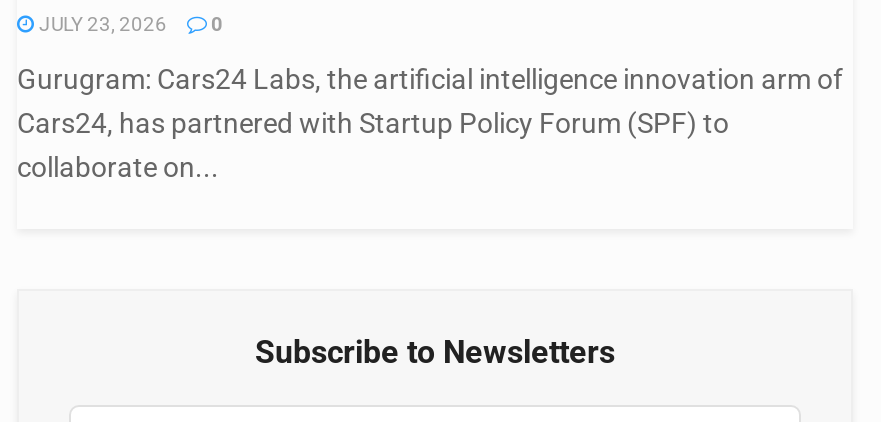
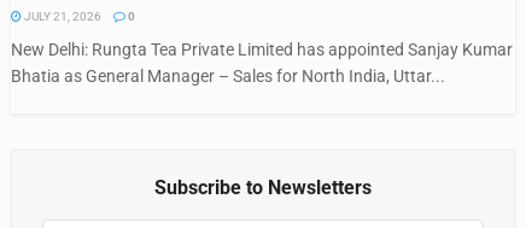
[35,13,223,35] JULY 23, 2026 0 -> [22,10,135,23] JULY 21, 2026 0
[17,63,843,183] Gurugram: Cars24 Labs, the artificial intelligence innovation arm of | Cars24, has partnered with Startup Policy Forum (SPF) to | collaborate on... -> [11,40,513,86] New Delhi: Rungta Tea Private Limited has appointed Sanjay Kumar | Bhatia as General Manager – Sales for North India, Uttar...

